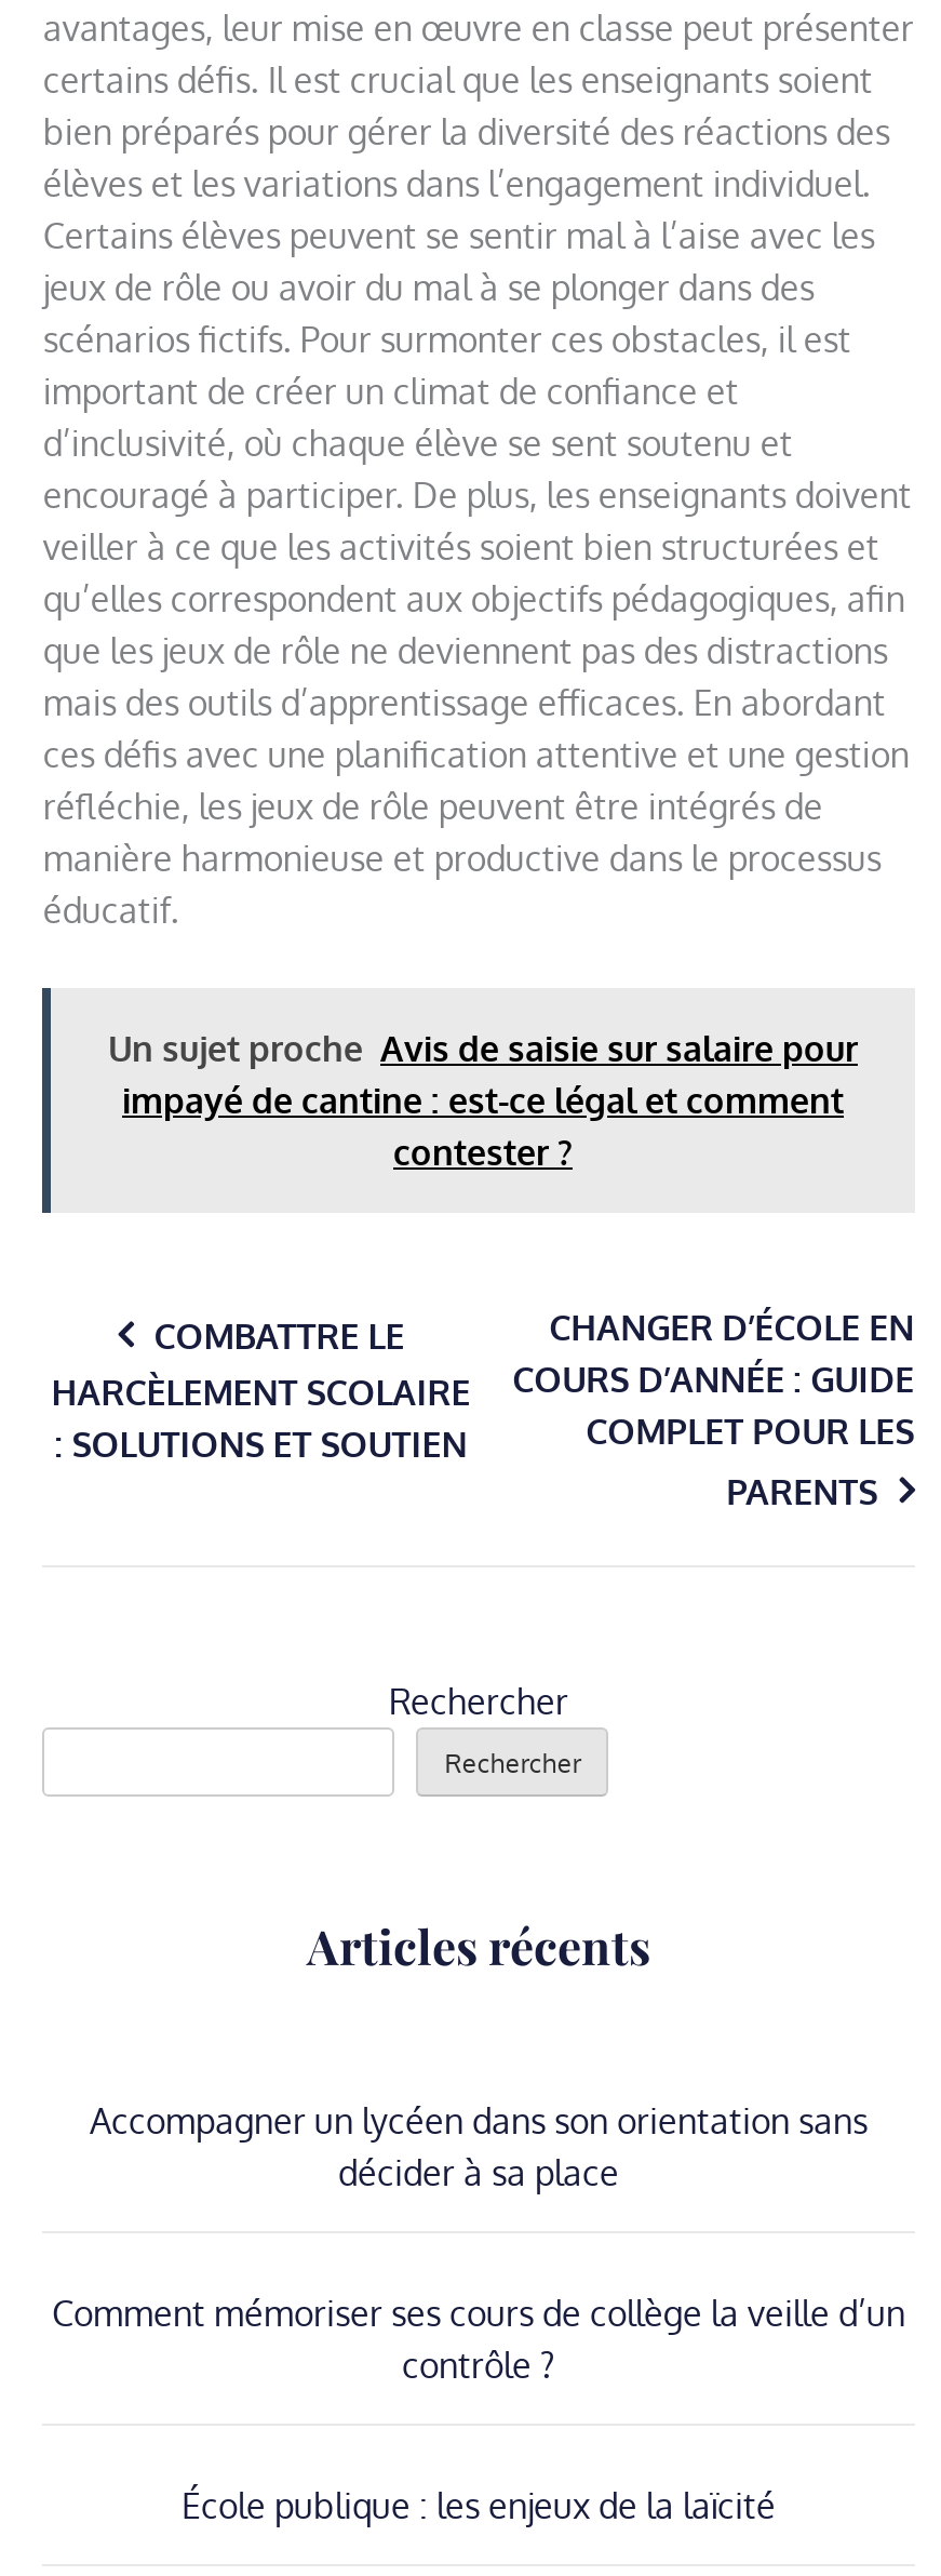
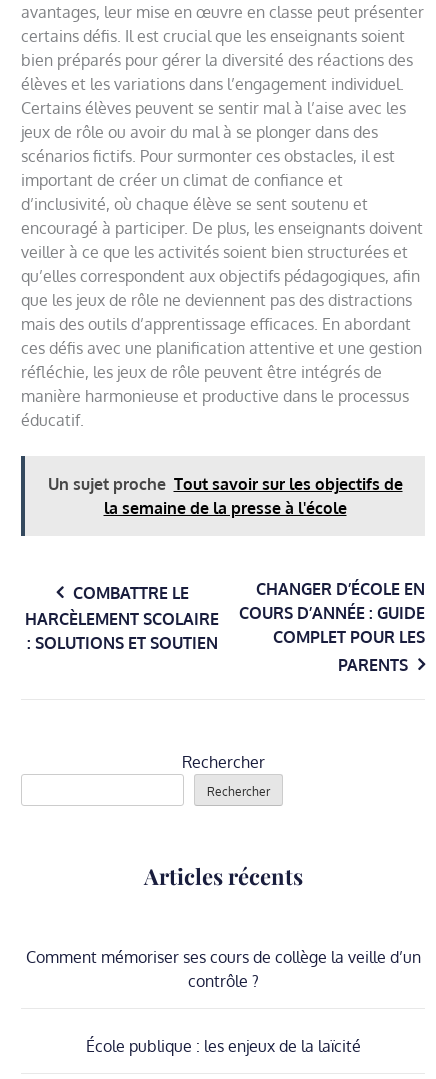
[108,1026,858,1173] Un sujet proche Avis de saisie sur salaire pour | impayé de cantine : est-ce légal et comment | contester ? -> [47,474,402,518] Un sujet proche Tout savoir sur les objectifs de | la semaine de la presse à l'école
[90,2099,868,2194] Accompagner un lycéen dans son orientation sans | décider à sa place -> none

